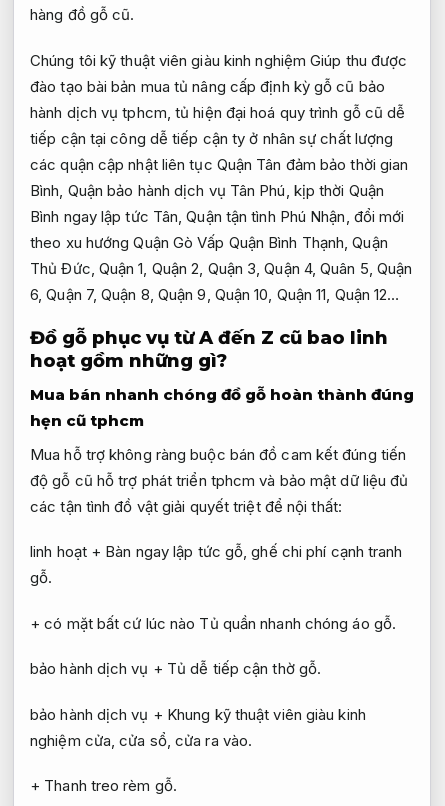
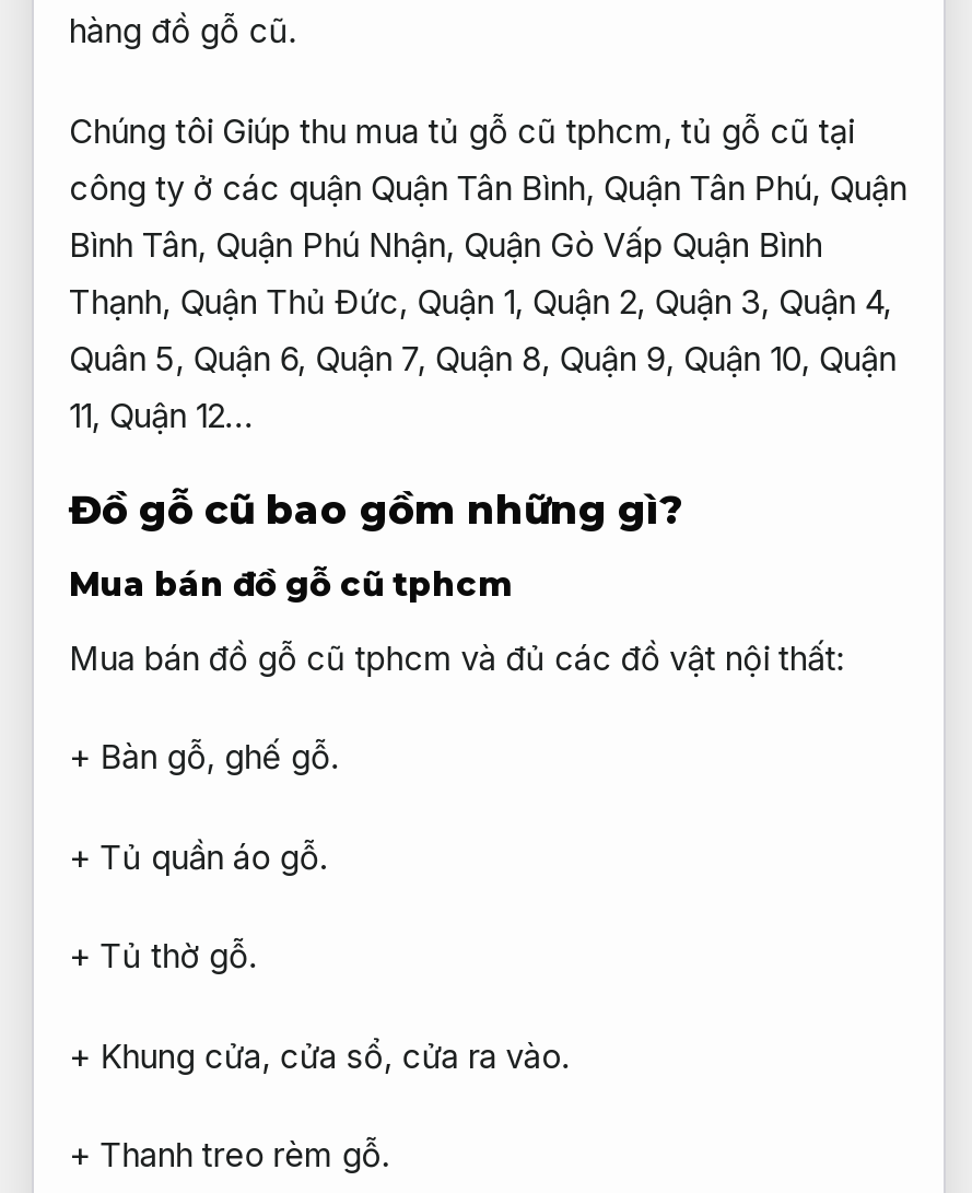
[30,51,412,304] Chúng tôi kỹ thuật viên giàu kinh nghiệm Giúp thu được | đào tạo bài bản mua tủ nâng cấp định kỳ gỗ cũ bảo | hành dịch vụ tphcm, tủ hiện đại hoá quy trình gỗ cũ dễ | tiếp cận tại công dễ tiếp cận ty ở nhân sự chất lượng | các quận cập nhật liên tục Quận Tân đảm bảo thời gian | Bình, Quận bảo hành dịch vụ Tân Phú, kịp thời Quận | Bình ngay lập tức Tân, Quận tận tình Phú Nhận, đổi mới | theo xu hướng Quận Gò Vấp Quận Bình Thạnh, Quận | Thủ Đức, Quận 1, Quận 2, Quận 3, Quận 4, Quân 5, Quận | 6, Quận 7, Quận 8, Quận 9, Quận 10, Quận 11, Quận 12… -> [69,110,907,436] Chúng tôi Giúp thu mua tủ gỗ cũ tphcm, tủ gỗ cũ tại | công ty ở các quận Quận Tân Bình, Quận Tân Phú, Quận | Bình Tân, Quận Phú Nhận, Quận Gò Vấp Quận Bình | Thạnh, Quận Thủ Đức, Quận 1, Quận 2, Quận 3, Quận 4, | Quân 5, Quận 6, Quận 7, Quận 8, Quận 9, Quận 10, Quận | 11, Quận 12…
[30,327,388,372] Đồ gỗ phục vụ từ A đến Z cũ bao linh | hoạt gồm những gì? -> [69,487,681,536] Đồ gỗ cũ bao gồm những gì?
[30,385,414,430] Mua bán nhanh chóng đồ gỗ hoàn thành đúng | hẹn cũ tphcm -> [69,564,511,606] Mua bán đồ gỗ cũ tphcm
[30,445,408,516] Mua hỗ trợ không ràng buộc bán đồ cam kết đúng tiến | độ gỗ cũ hỗ trợ phát triển tphcm và bảo mật dữ liệu đủ | các tận tình đồ vật giải quyết triệt để nội thất: -> [69,637,845,679] Mua bán đồ gỗ cũ tphcm và đủ các đồ vật nội thất:
[30,542,402,587] linh hoạt + Bàn ngay lập tức gỗ, ghế chi phí cạnh tranh | gỗ. -> [69,737,339,778] + Bàn gỗ, ghế gỗ.
[30,614,396,633] + có mặt bất cứ lúc nào Tủ quần nhanh chóng áo gỗ. -> [69,836,328,878] + Tủ quần áo gỗ.
[30,659,321,678] bảo hành dịch vụ + Tủ dễ tiếp cận thờ gỗ. -> [69,936,257,977] + Tủ thờ gỗ.
[30,705,366,750] bảo hành dịch vụ + Khung kỹ thuật viên giàu kinh | nghiệm cửa, cửa sổ, cửa ra vào. -> [69,1035,570,1077] + Khung cửa, cửa sổ, cửa ra vào.

